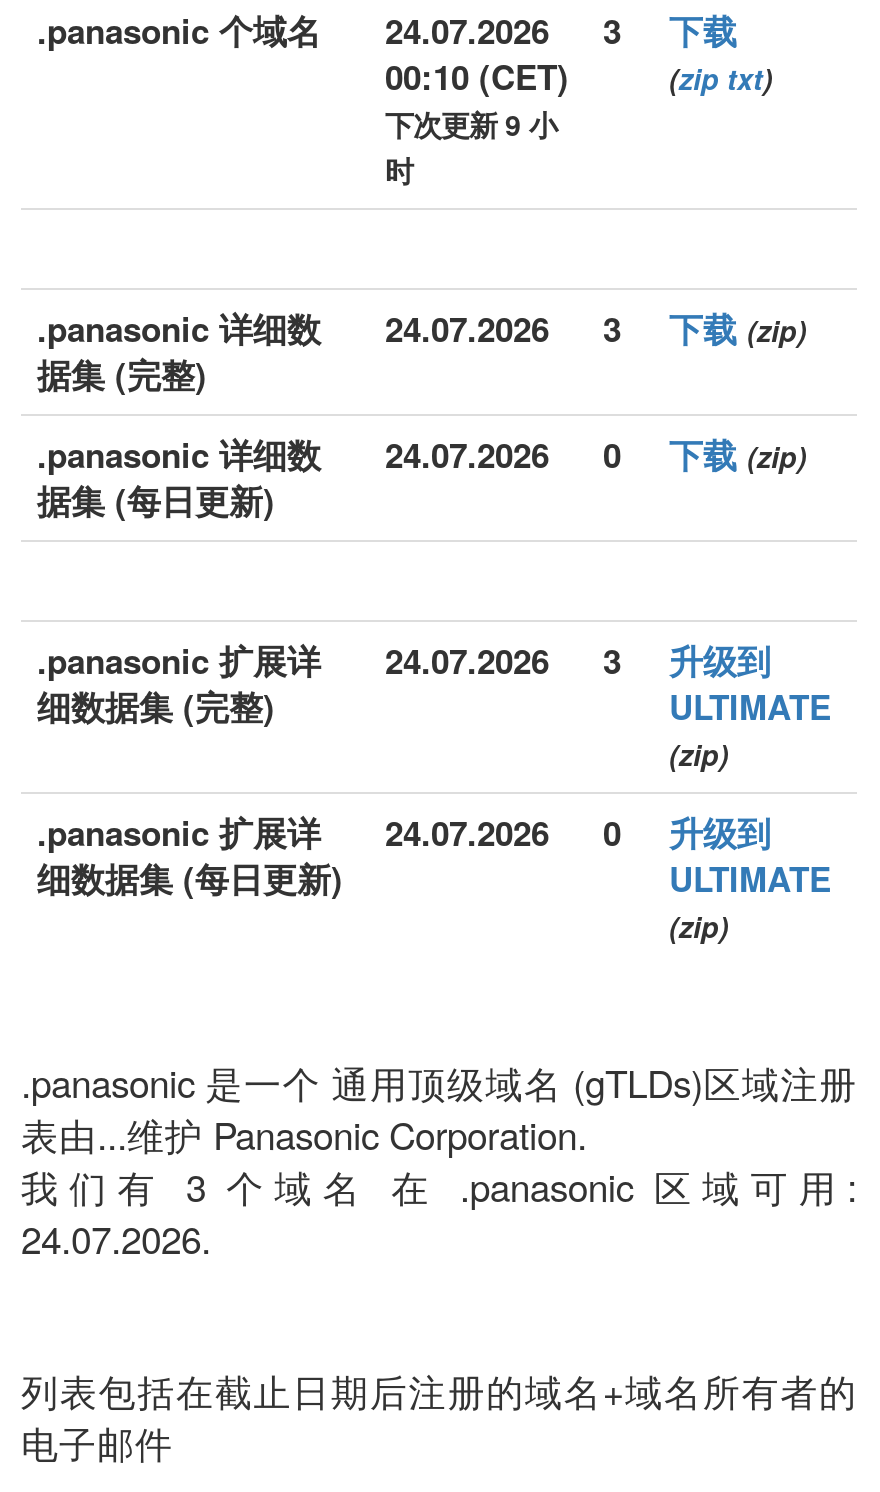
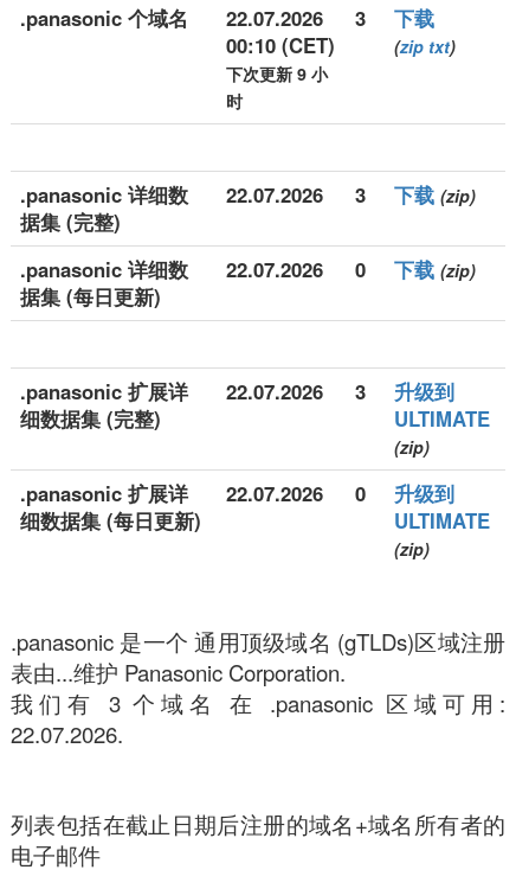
[37,6,737,54] .panasonic 个域名 24.07.2026 3 下载 -> [20,4,434,32] .panasonic 个域名 22.07.2026 3 下载
[37,304,807,352] .panasonic 详细数 24.07.2026 3 下载 (zip) -> [20,180,476,209] .panasonic 详细数 22.07.2026 3 下载 (zip)
[37,430,807,478] .panasonic 详细数 24.07.2026 0 下载 (zip) -> [20,255,476,283] .panasonic 详细数 22.07.2026 0 下载 (zip)
[37,636,771,684] .panasonic 扩展详 24.07.2026 3 升级到 -> [20,377,454,405] .panasonic 扩展详 22.07.2026 3 升级到
[37,808,771,856] .panasonic 扩展详 24.07.2026 0 升级到 -> [20,479,454,507] .panasonic 扩展详 22.07.2026 0 升级到
[21,1212,211,1264] 24.07.2026. -> [11,718,123,749] 22.07.2026.

